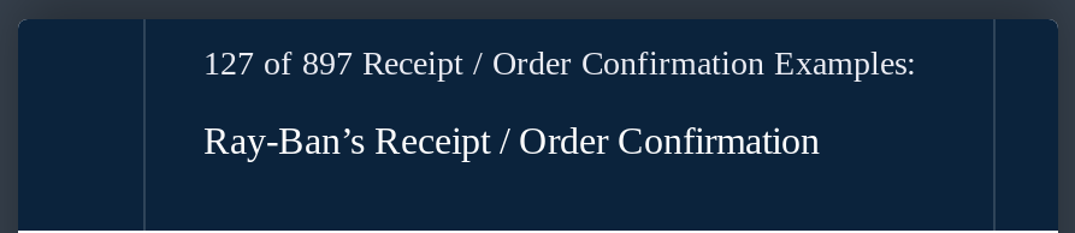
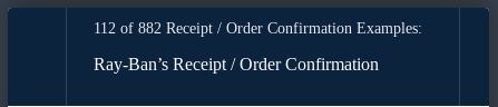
[203,46,916,82] 127 of 897 Receipt / Order Confirmation Examples: -> [94,20,422,37] 112 of 882 Receipt / Order Confirmation Examples:

